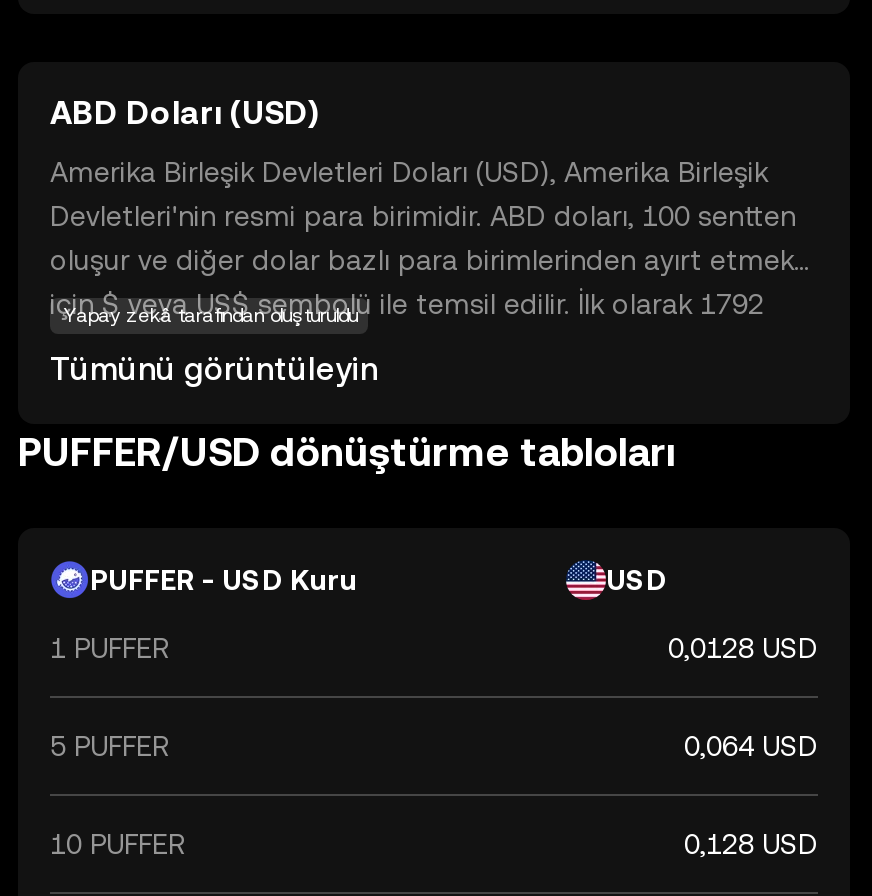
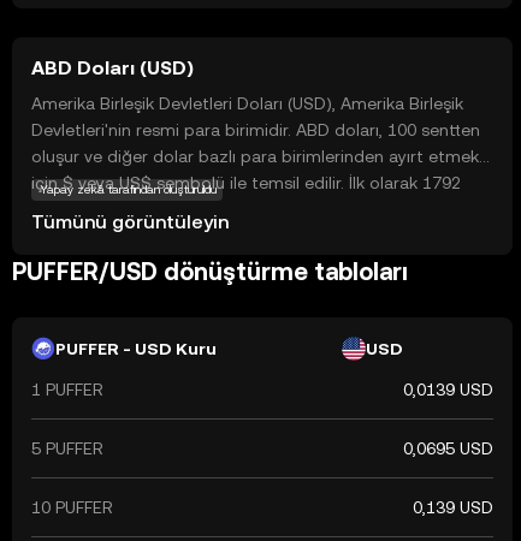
[668,632,818,664] 0,0128 USD -> [403,380,493,399] 0,0139 USD
[684,730,818,762] 0,064 USD -> [403,439,493,458] 0,0695 USD
[684,828,818,860] 0,128 USD -> [413,498,493,517] 0,139 USD

